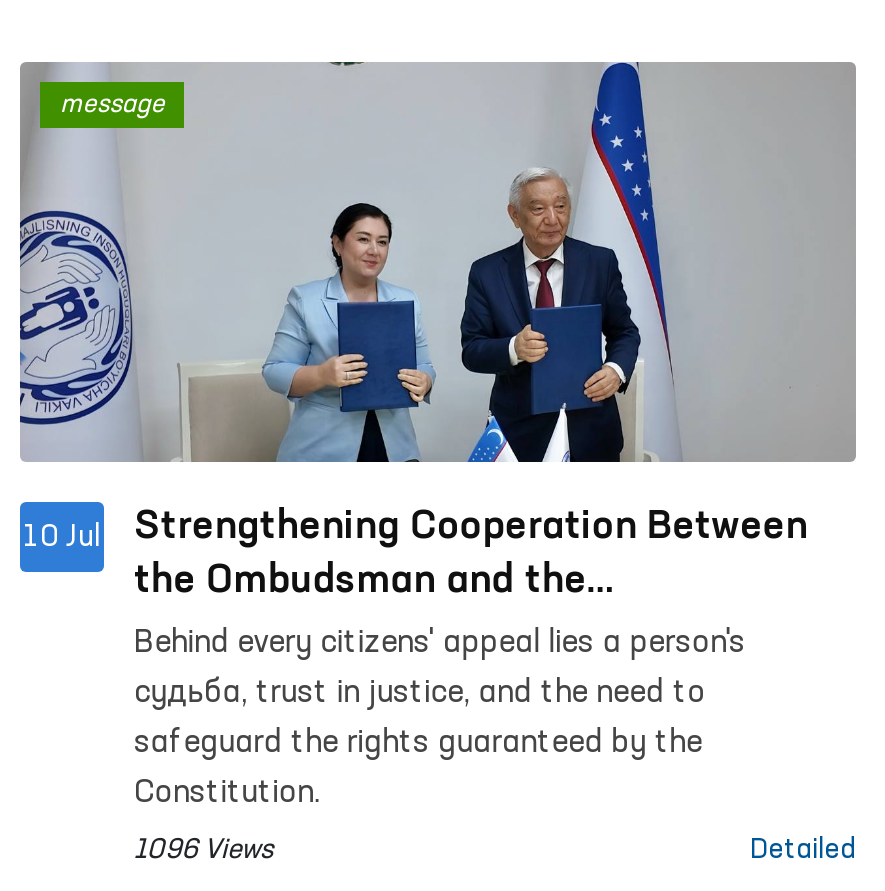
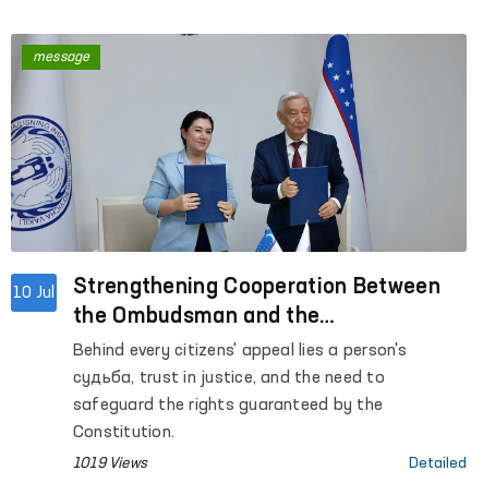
[134,836,274,864] 1096 Views -> [73,456,147,471] 1019 Views

